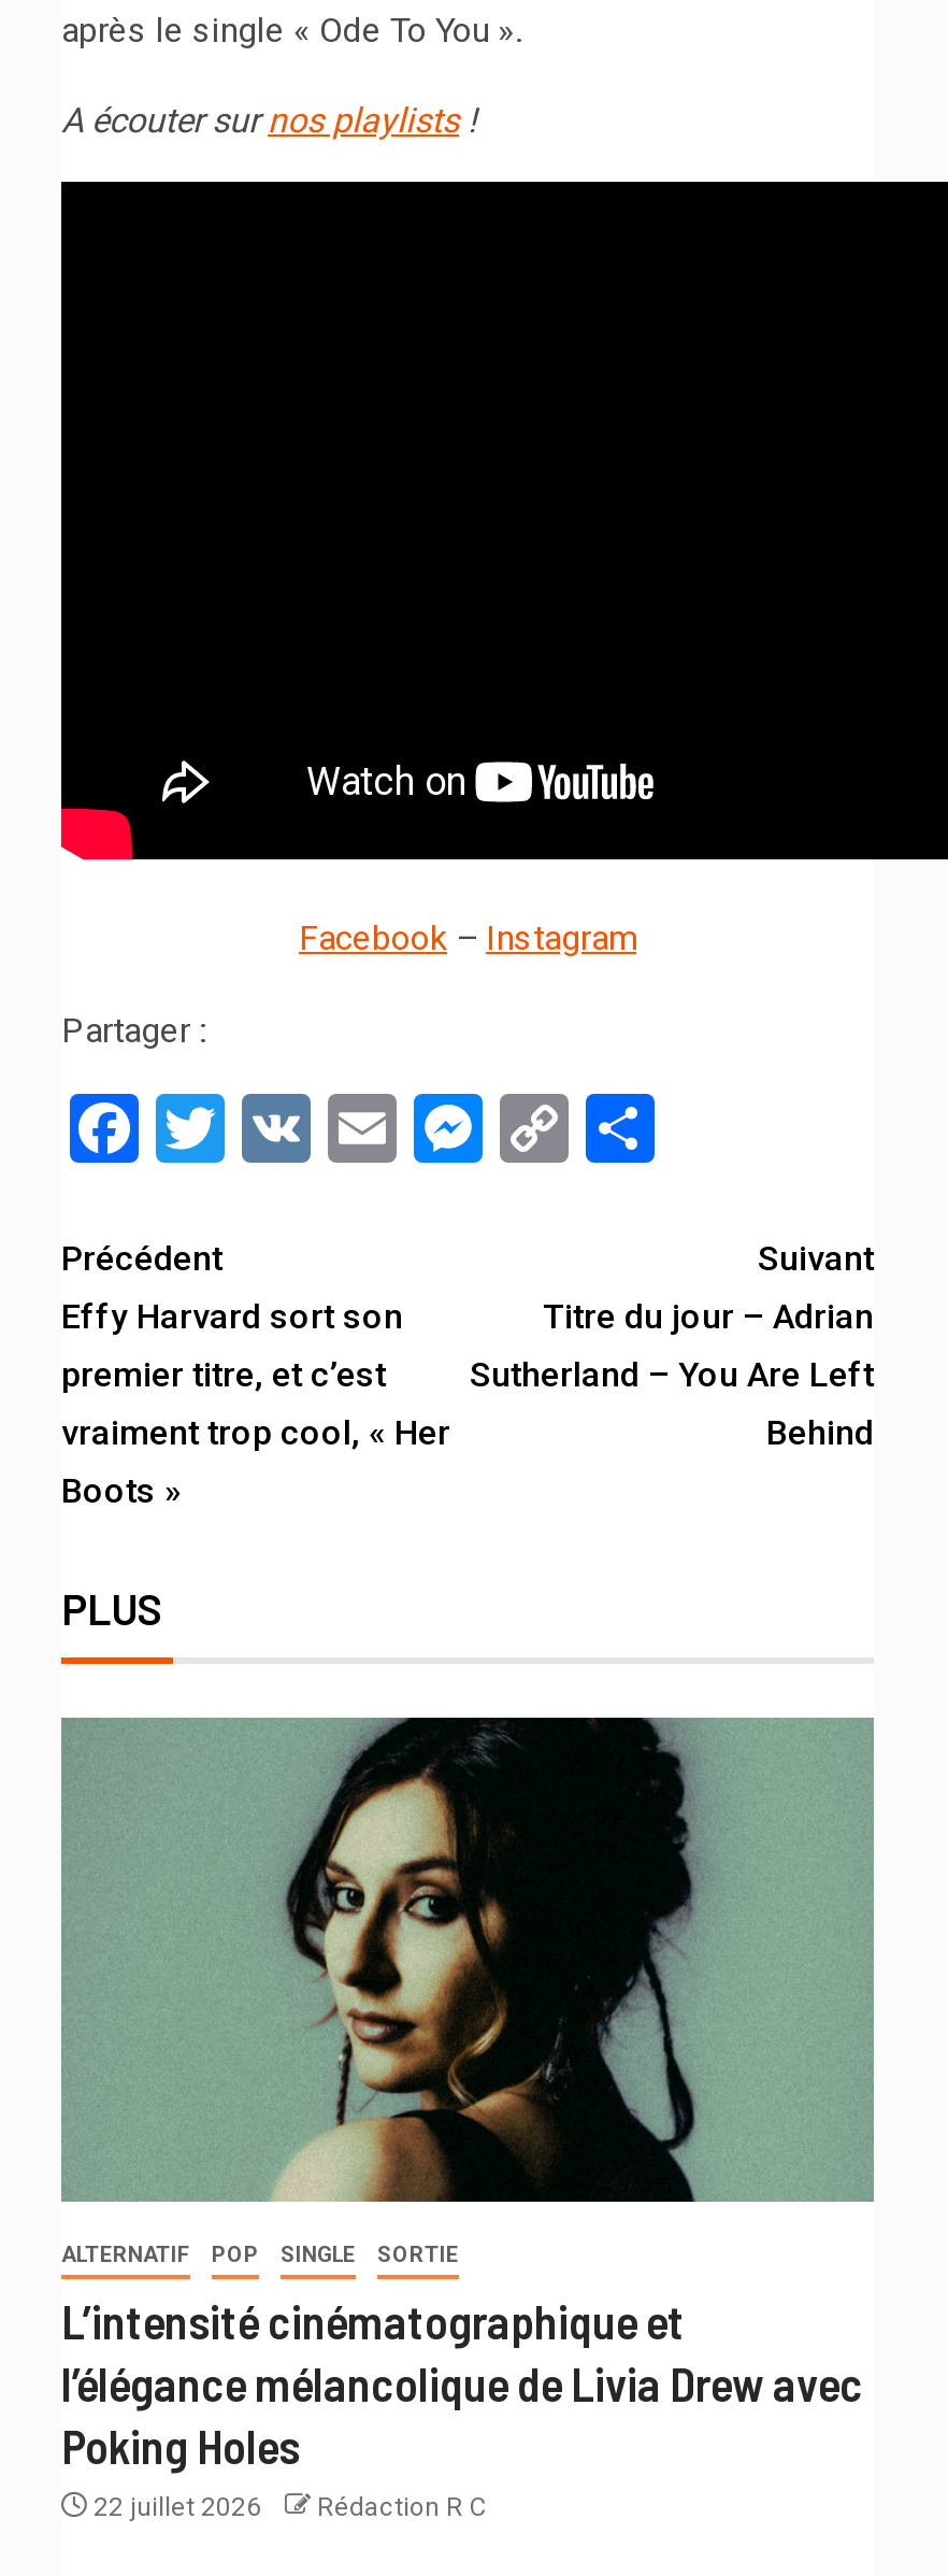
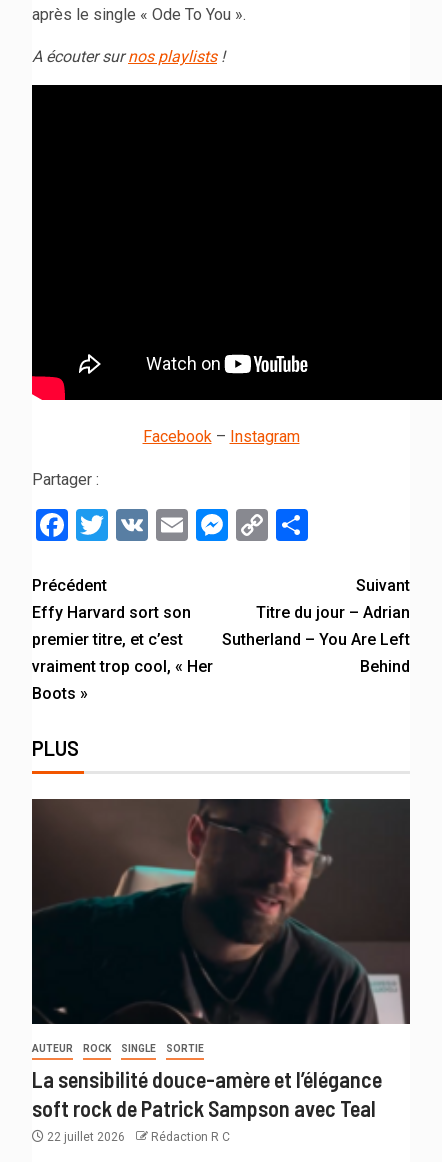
[61,1716,874,2266] [image] | ALTERNATIF | POP -> [31,798,411,1054] [image] | AUTEUR | ROCK
[61,2292,863,2473] L’intensité cinématographique et | l’élégance mélancolique de Livia Drew avec | Poking Holes -> [32,1066,382,1121] La sensibilité douce-amère et l’élégance | soft rock de Patrick Sampson avec Teal

